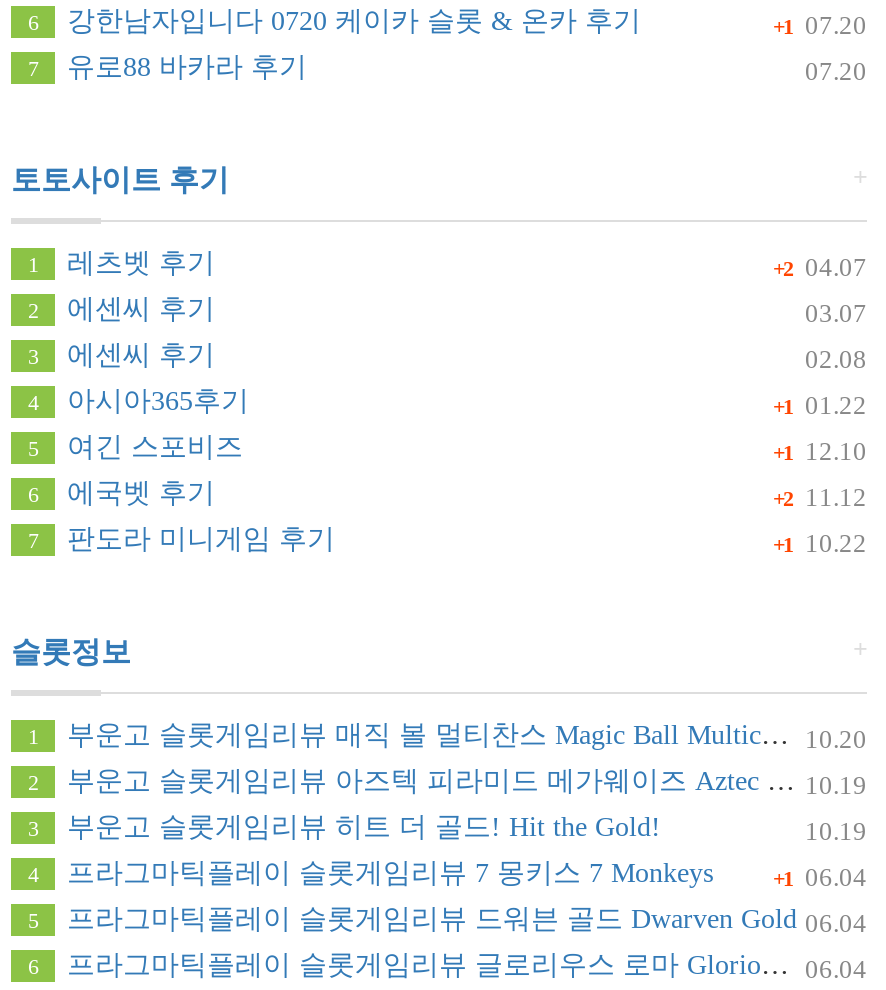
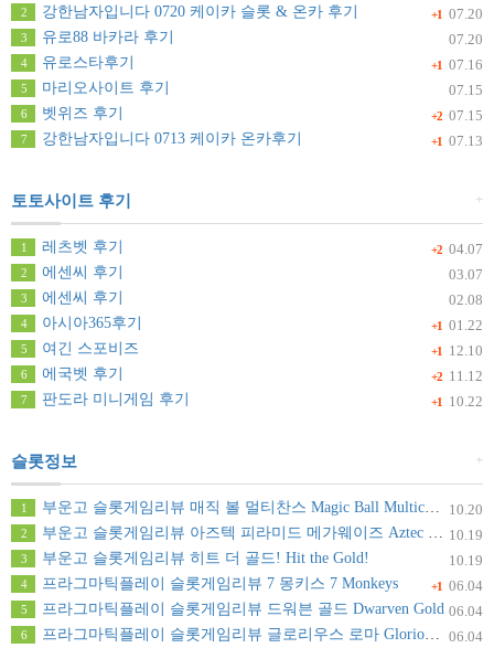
[28,6,641,36] 6 강한남자입니다 0720 케이카 슬롯 & 온카 후기 -> [20,4,358,20] 2 강한남자입니다 0720 케이카 슬롯 & 온카 후기
[28,52,307,82] 7 유로88 바카라 후기 -> [20,29,174,45] 3 유로88 바카라 후기
none -> [20,54,483,149] +1 07.16 | 4 | 유로스타후기 | 07.15 | 5 | 마리오사이트 후기 | +2 07.15 | 6 | 벳위즈 후기 | +1 07.13 | 7 | 강한남자입니다 0713 케이카 온카후기

